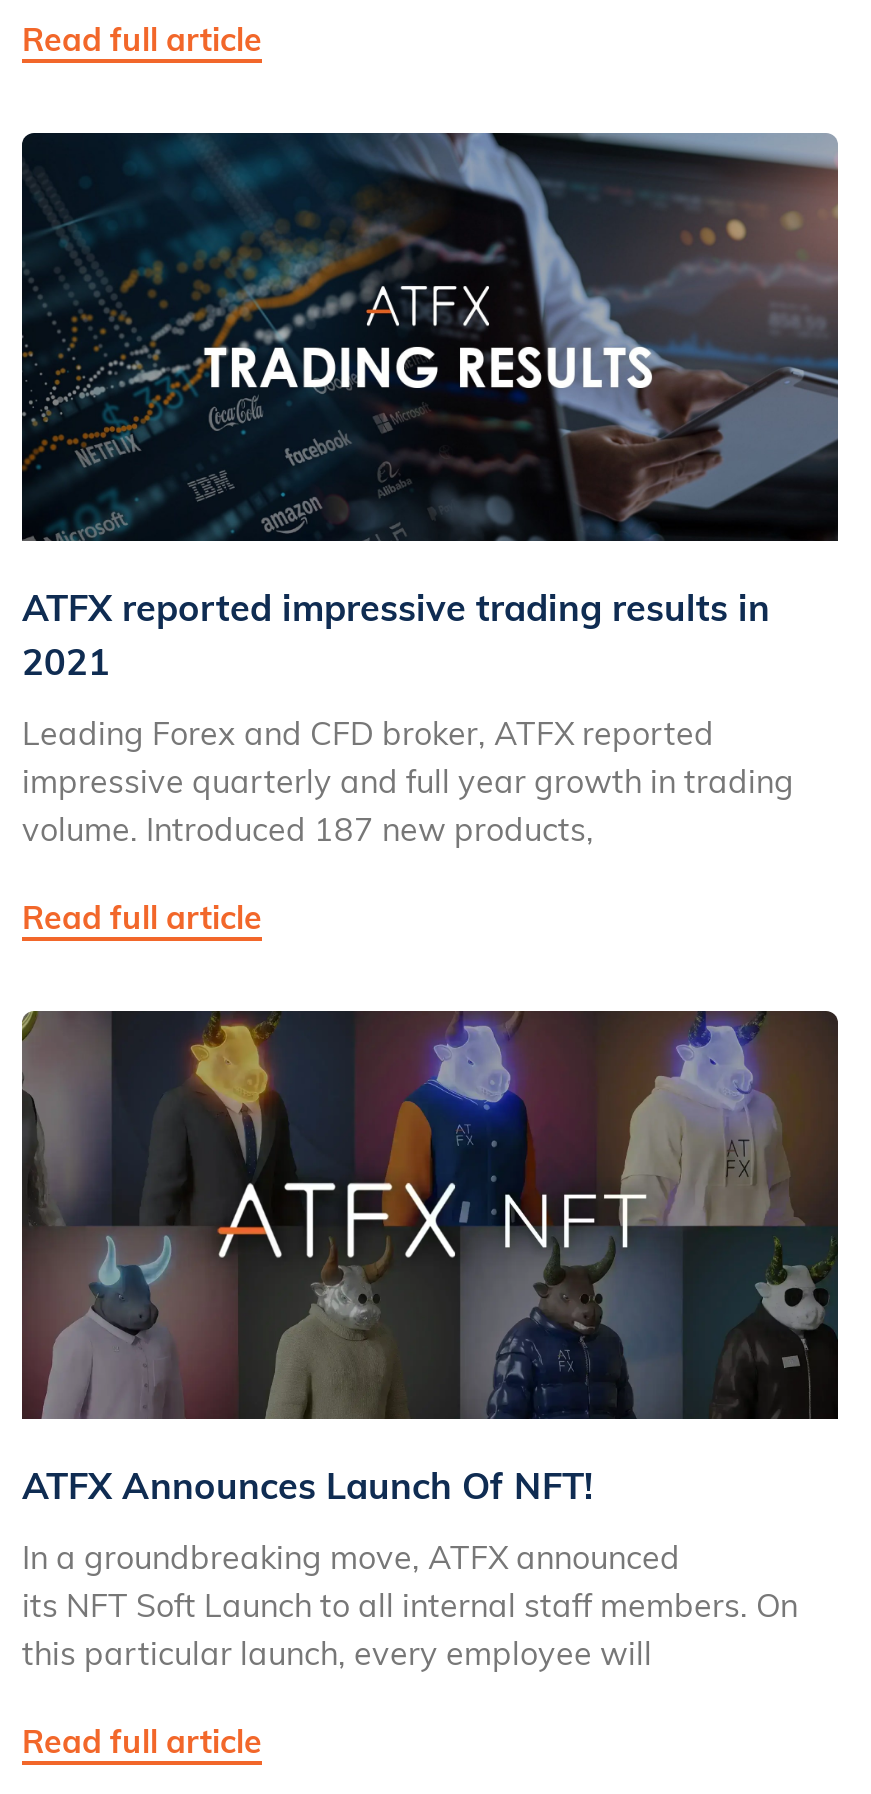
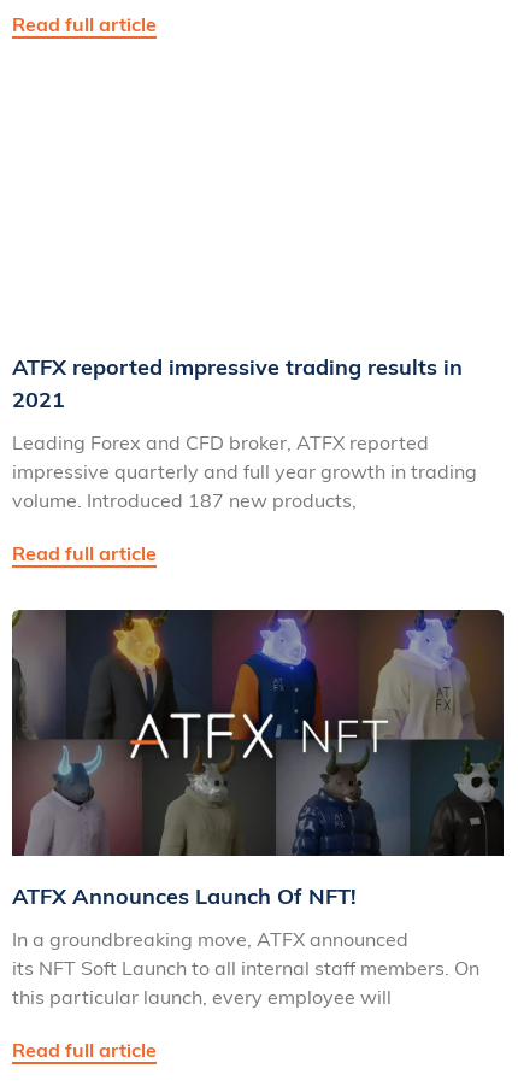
[20,131,840,543] [image] -> none

